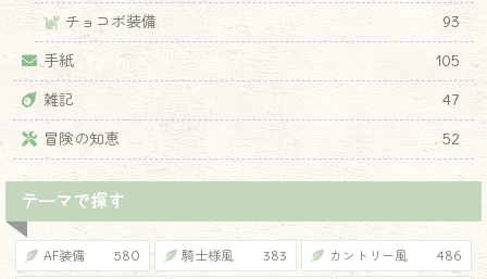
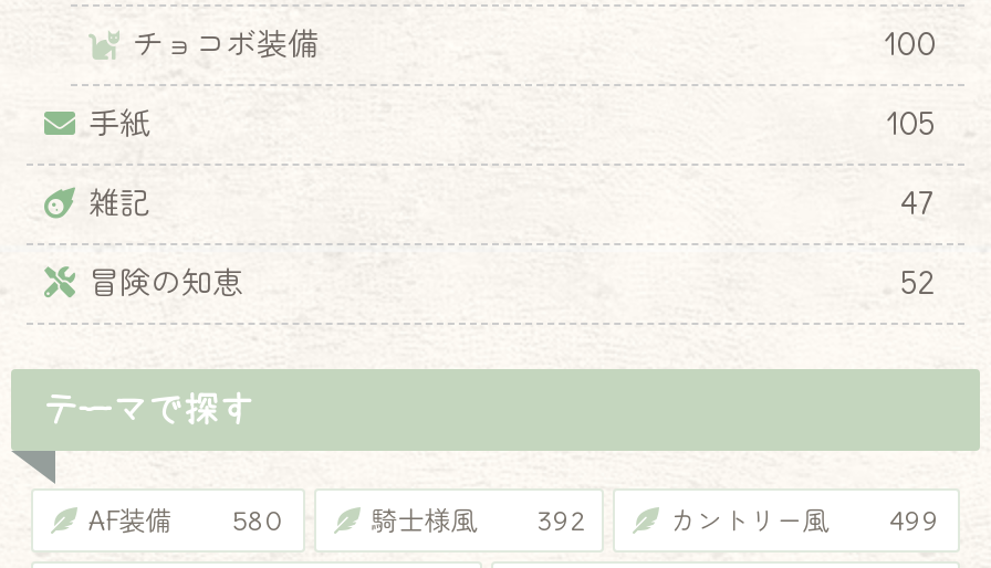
[442,12,460,31] 93 -> [885,24,936,63] 100
[182,247,287,263] 騎士様風 383 -> [371,503,584,536] 騎士様風 392
[329,247,462,263] カントリー風 486 -> [670,503,940,536] カントリー風 499

